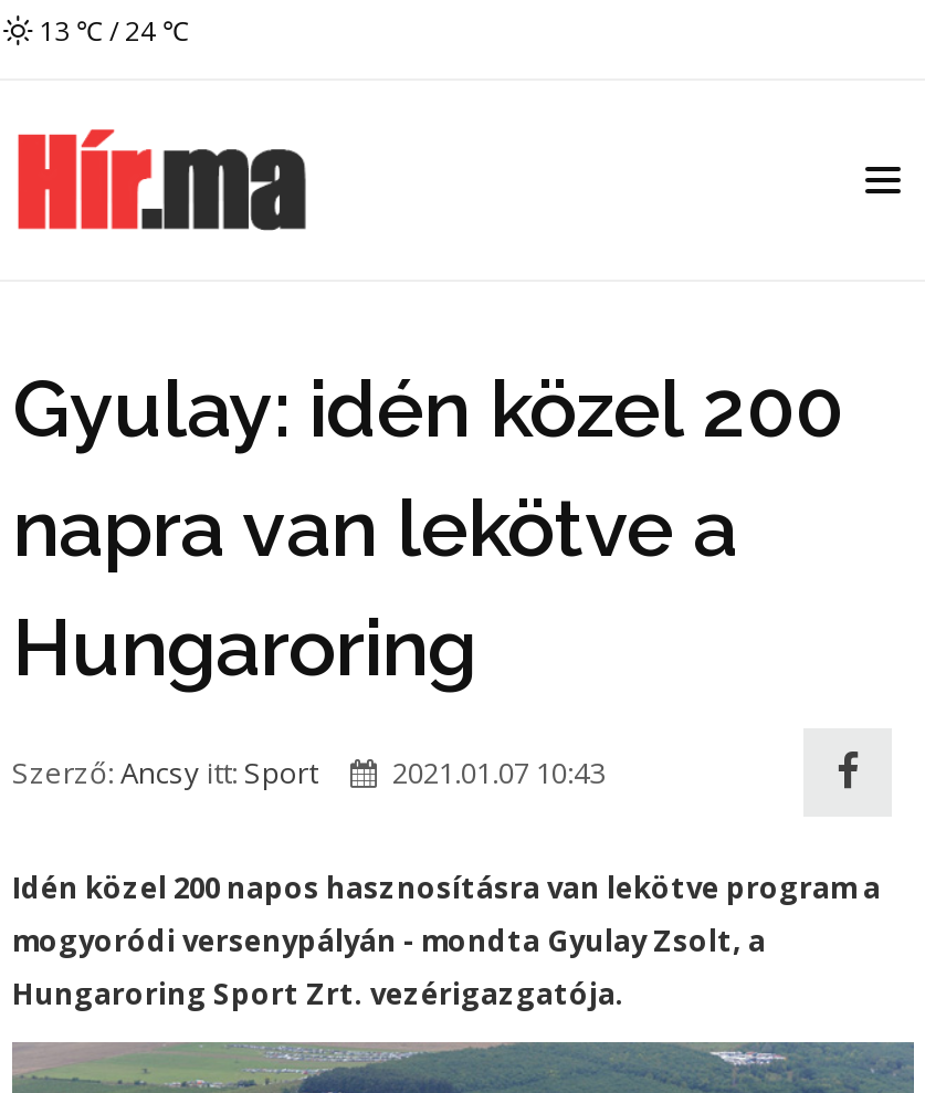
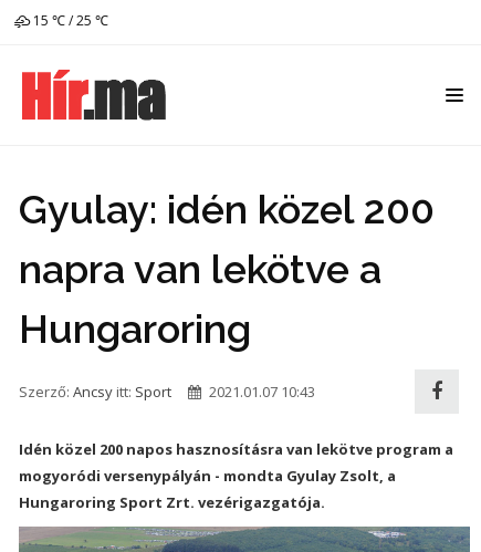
[32,12,189,50] 13 ℃ / 24 ℃ -> [30,11,108,30] 15 ℃ / 25 ℃

